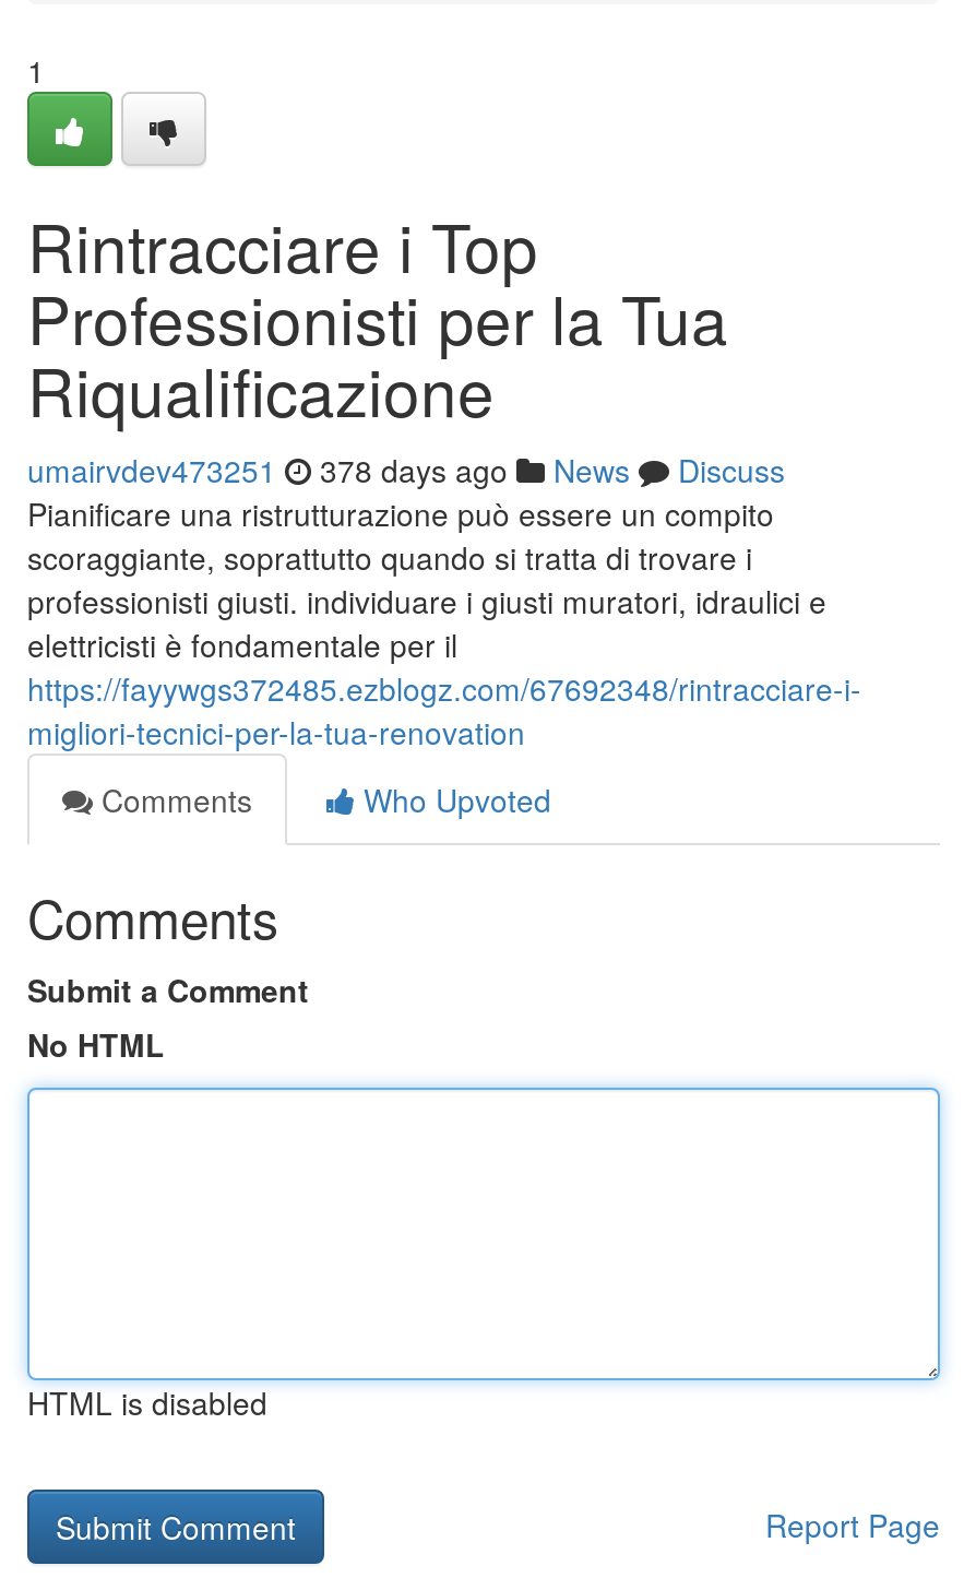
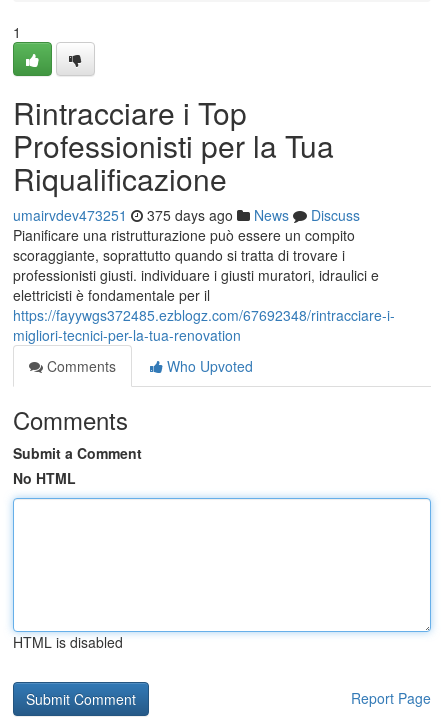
[27,448,785,491] umairvdev473251 378 days ago News Discuss -> [13,205,360,225] umairvdev473251 375 days ago News Discuss

